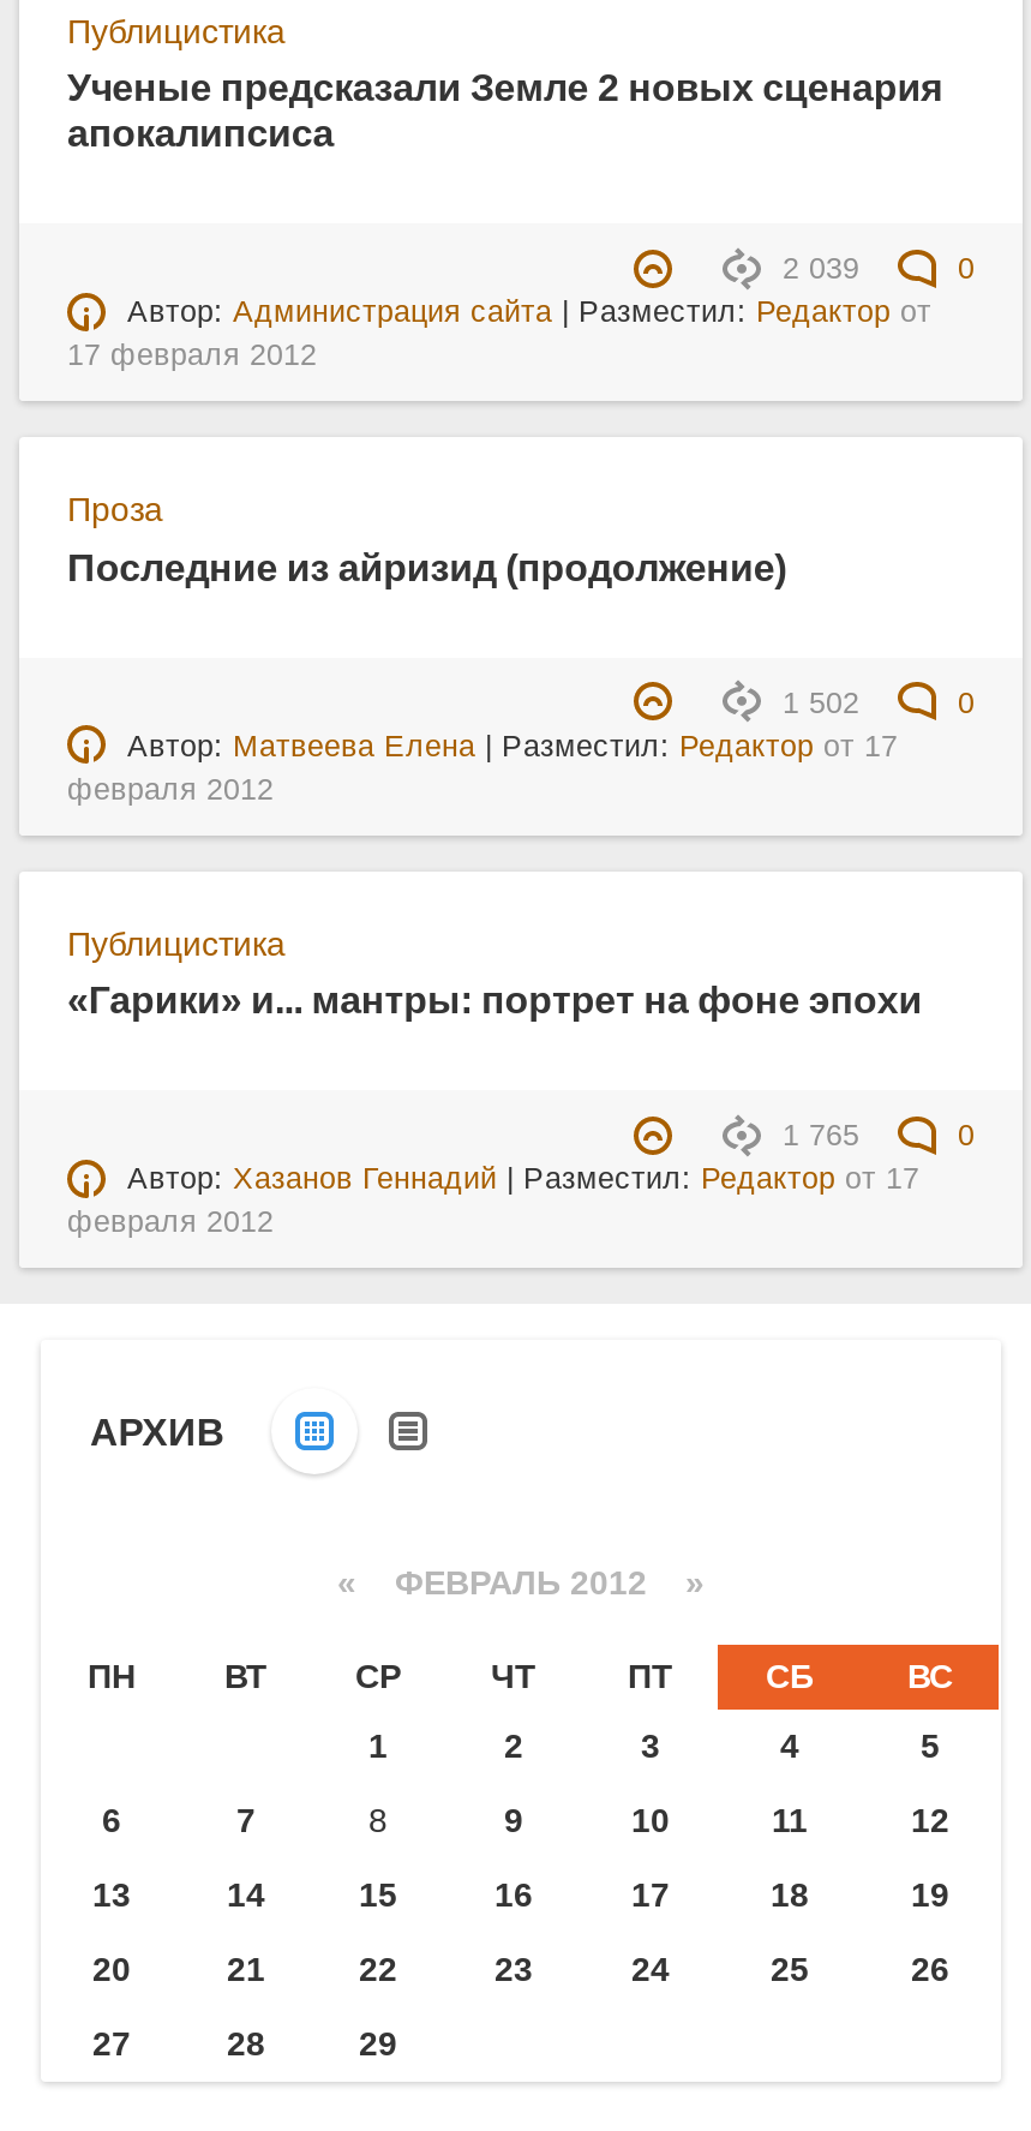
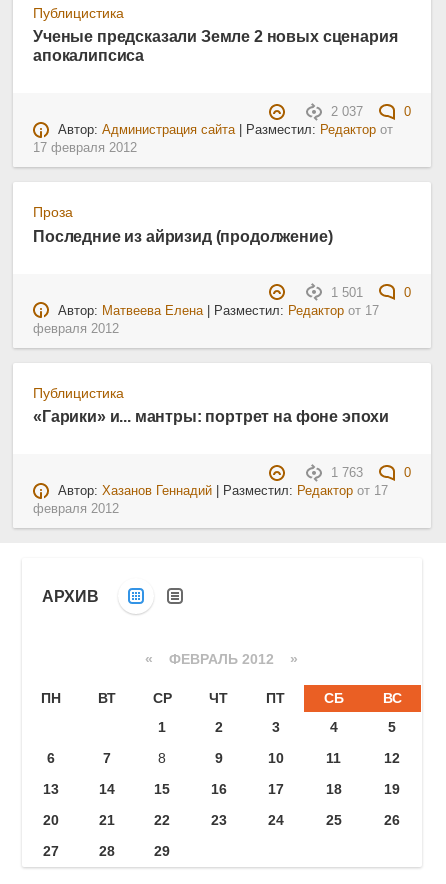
[773,253,859,287] 2 039 -> [327,105,363,119] 2 037
[773,686,859,720] 1 502 -> [327,286,363,300] 1 501
[773,1120,859,1153] 1 765 -> [327,466,363,480] 1 763

